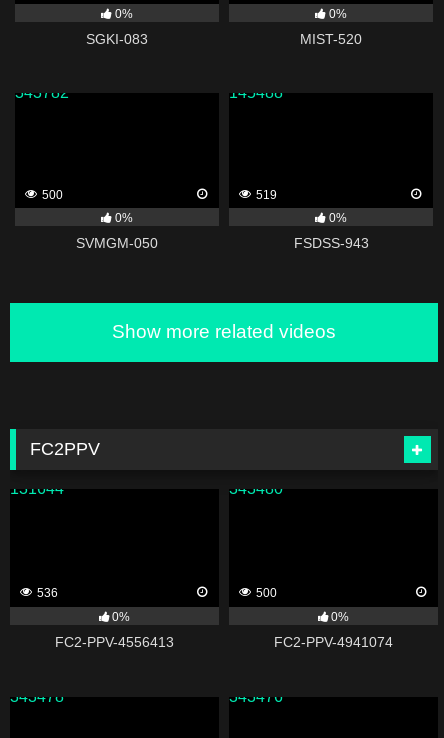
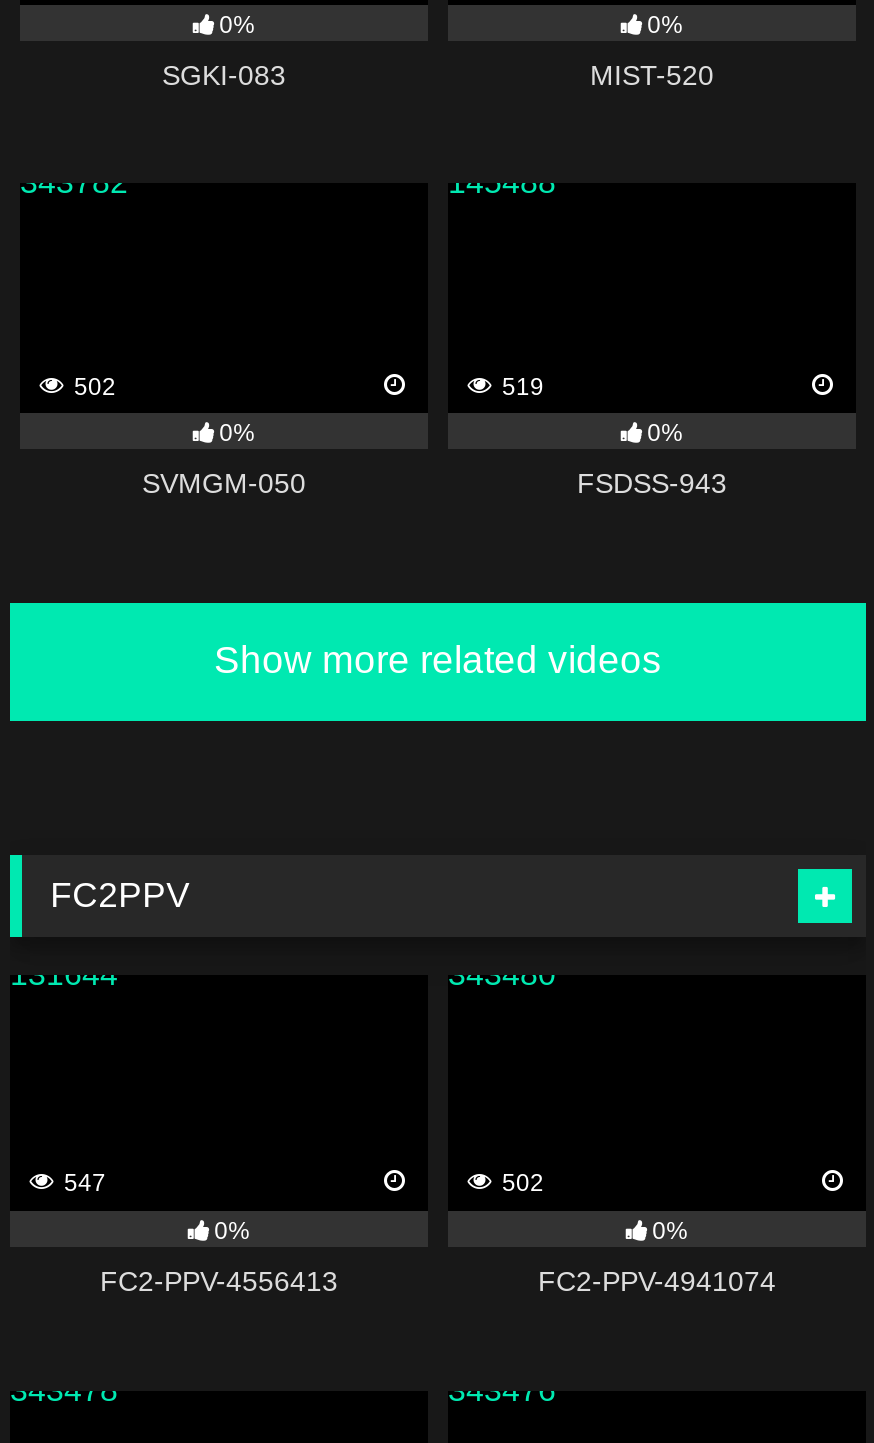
[39,188,63,202] 500 -> [68,373,116,401] 502
[34,586,58,600] 536 -> [58,1170,106,1198] 547
[253,586,277,600] 500 -> [496,1170,544,1198] 502

